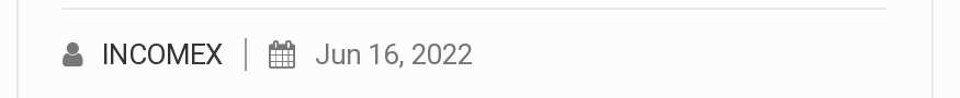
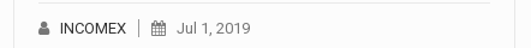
[315,39,473,71] Jun 16, 2022 -> [177,19,250,37] Jul 1, 2019

